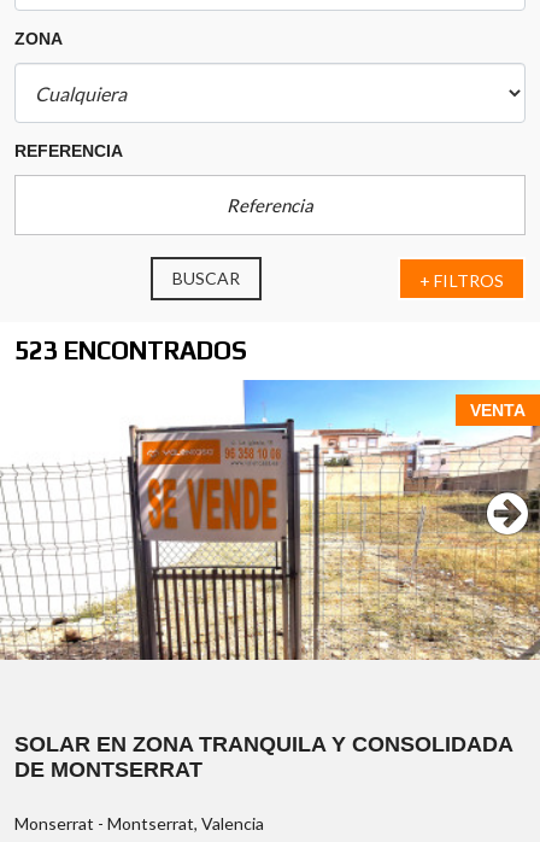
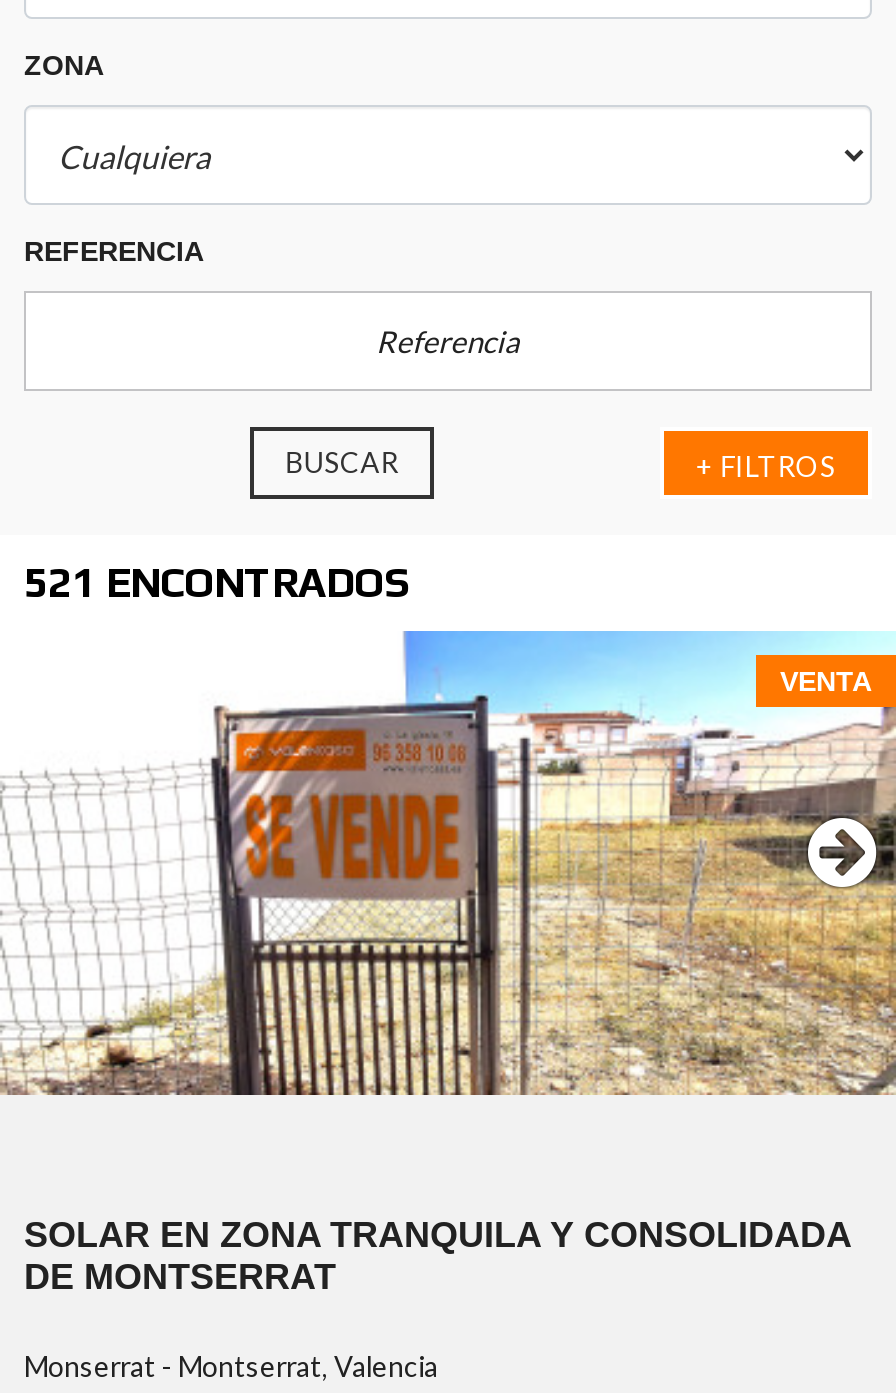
[14,335,247,366] 523 ENCONTRADOS -> [24,557,410,607] 521 ENCONTRADOS

